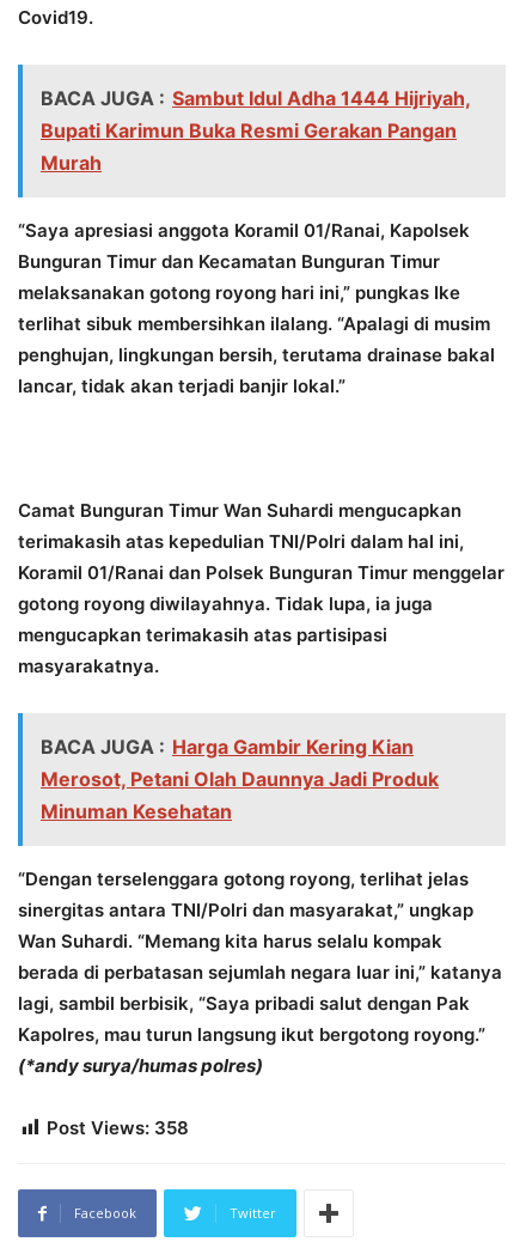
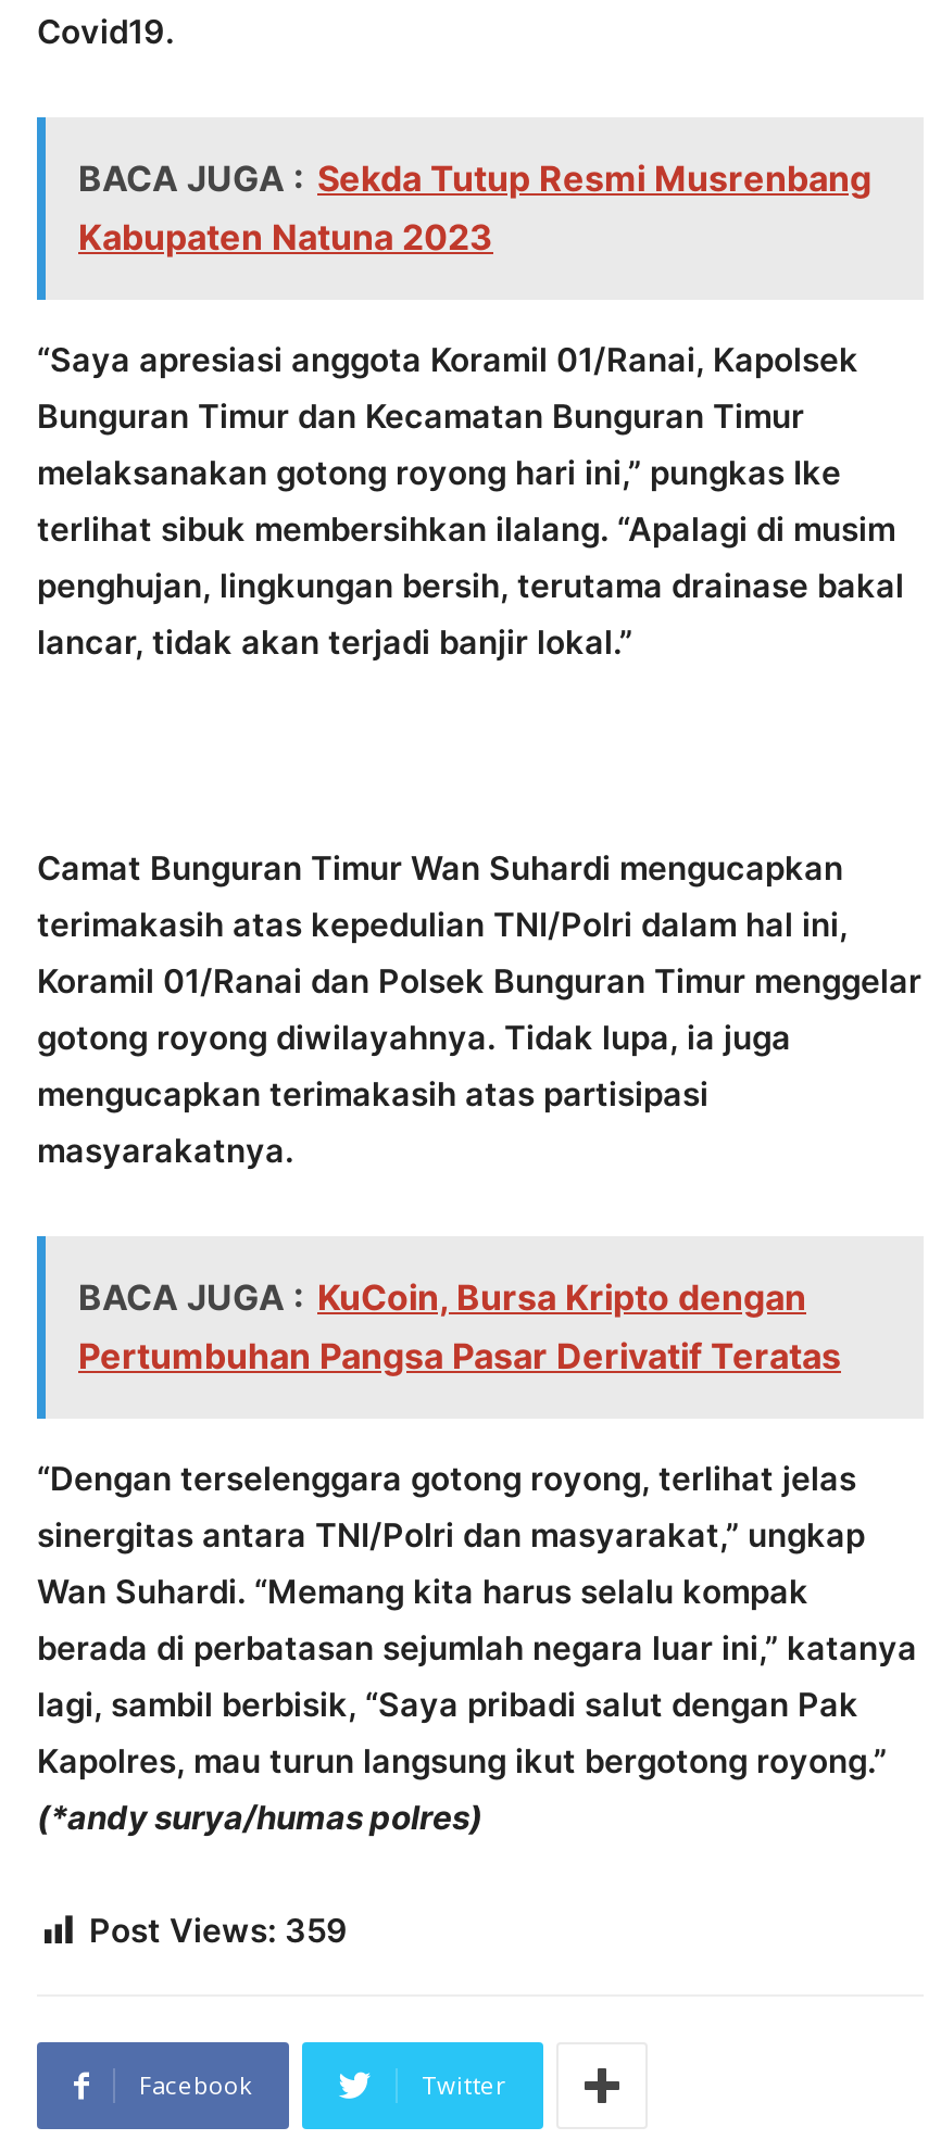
[41,86,471,175] BACA JUGA : Sambut Idul Adha 1444 Hijriyah, | Bupati Karimun Buka Resmi Gerakan Pangan | Murah -> [78,156,871,259] BACA JUGA : Sekda Tutup Resmi Musrenbang | Kabupaten Natuna 2023
[41,735,439,823] BACA JUGA : Harga Gambir Kering Kian | Merosot, Petani Olah Daunnya Jadi Produk | Minuman Kesehatan -> [78,1275,841,1377] BACA JUGA : KuCoin, Bursa Kripto dengan | Pertumbuhan Pangsa Pasar Derivatif Teratas
[47,1116,189,1139] Post Views: 358 -> [89,1910,348,1951] Post Views: 359

